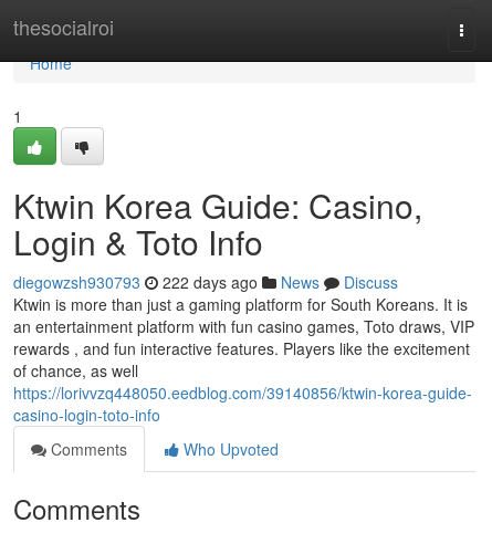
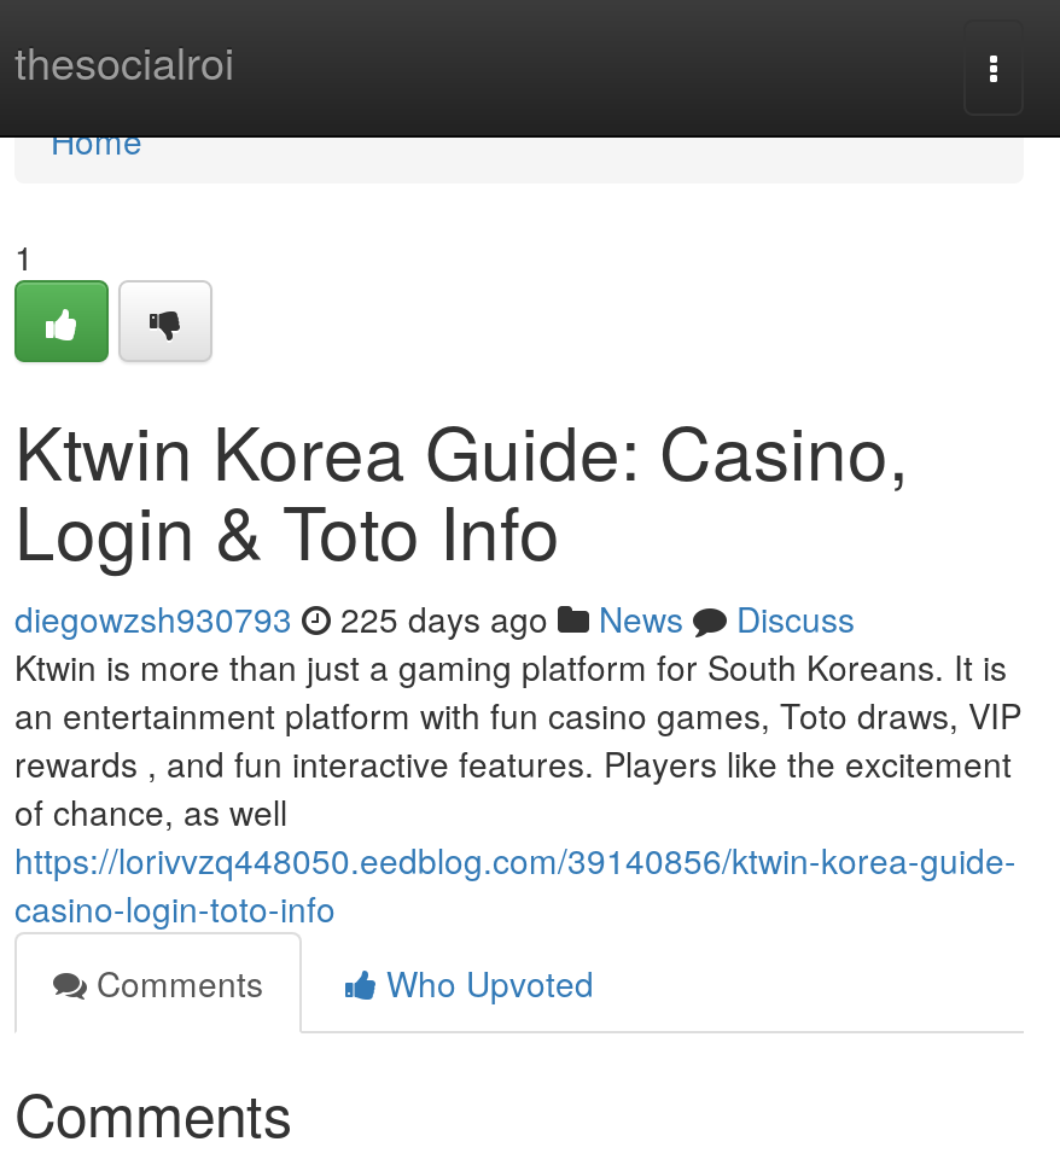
[13,271,398,293] diegowzsh930793 222 days ago News Discuss -> [14,594,855,642] diegowzsh930793 225 days ago News Discuss

